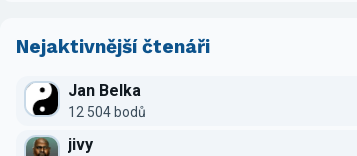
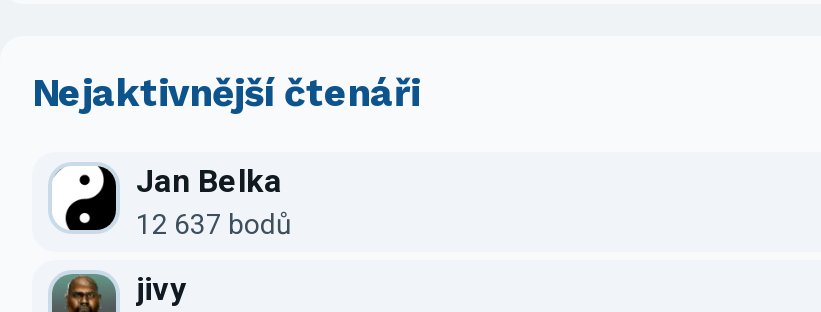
[68,104,146,120] 12 504 bodů -> [136,208,292,240] 12 637 bodů

